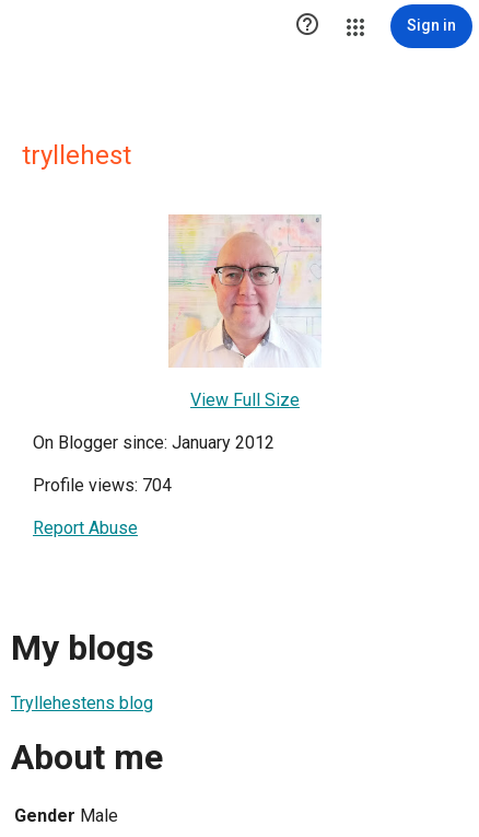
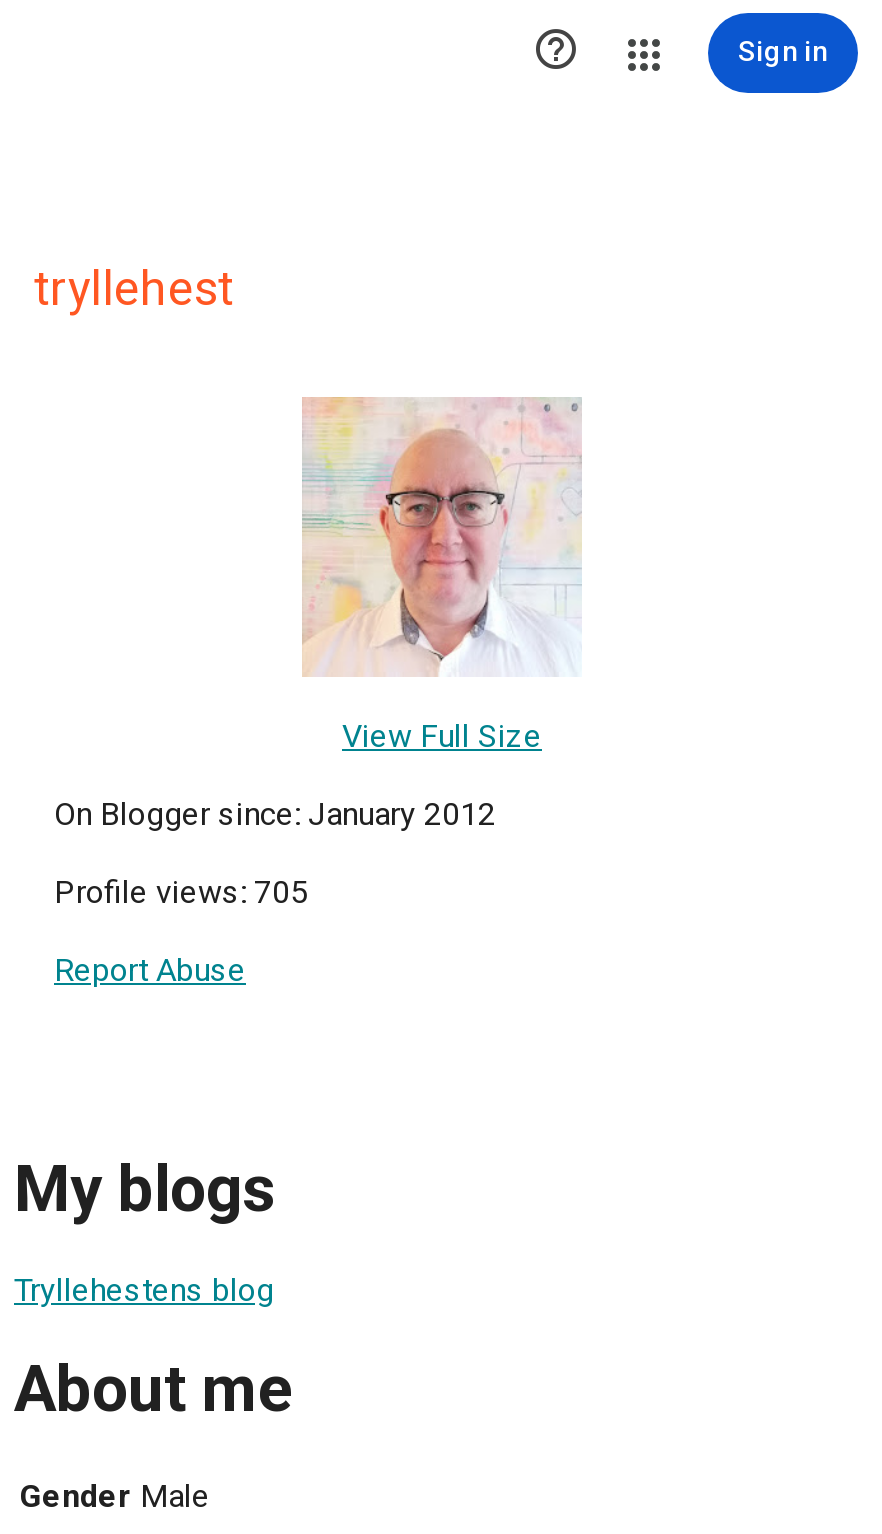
[33,475,172,496] Profile views: 704 -> [54,873,308,911] Profile views: 705

